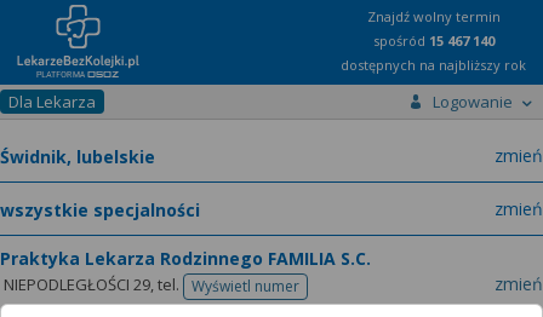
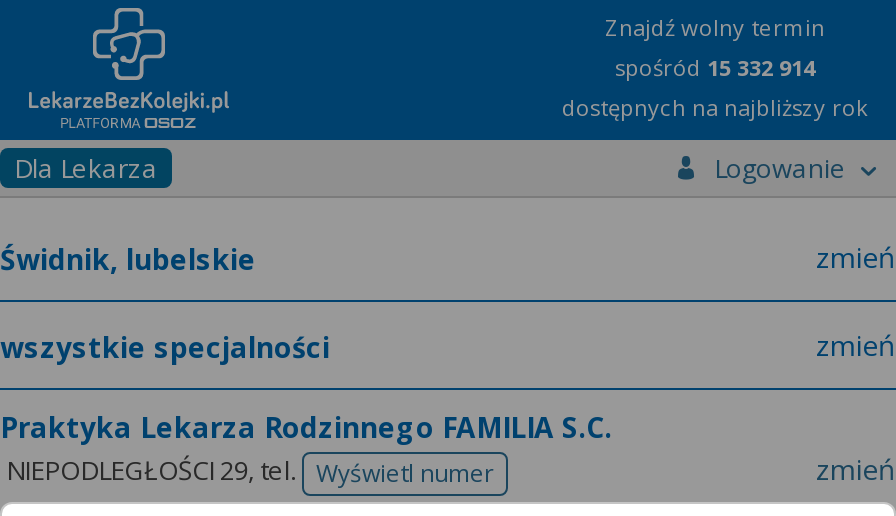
[373,31,494,50] spośród 15 467 140 -> [615,52,815,82] spośród 15 332 914

